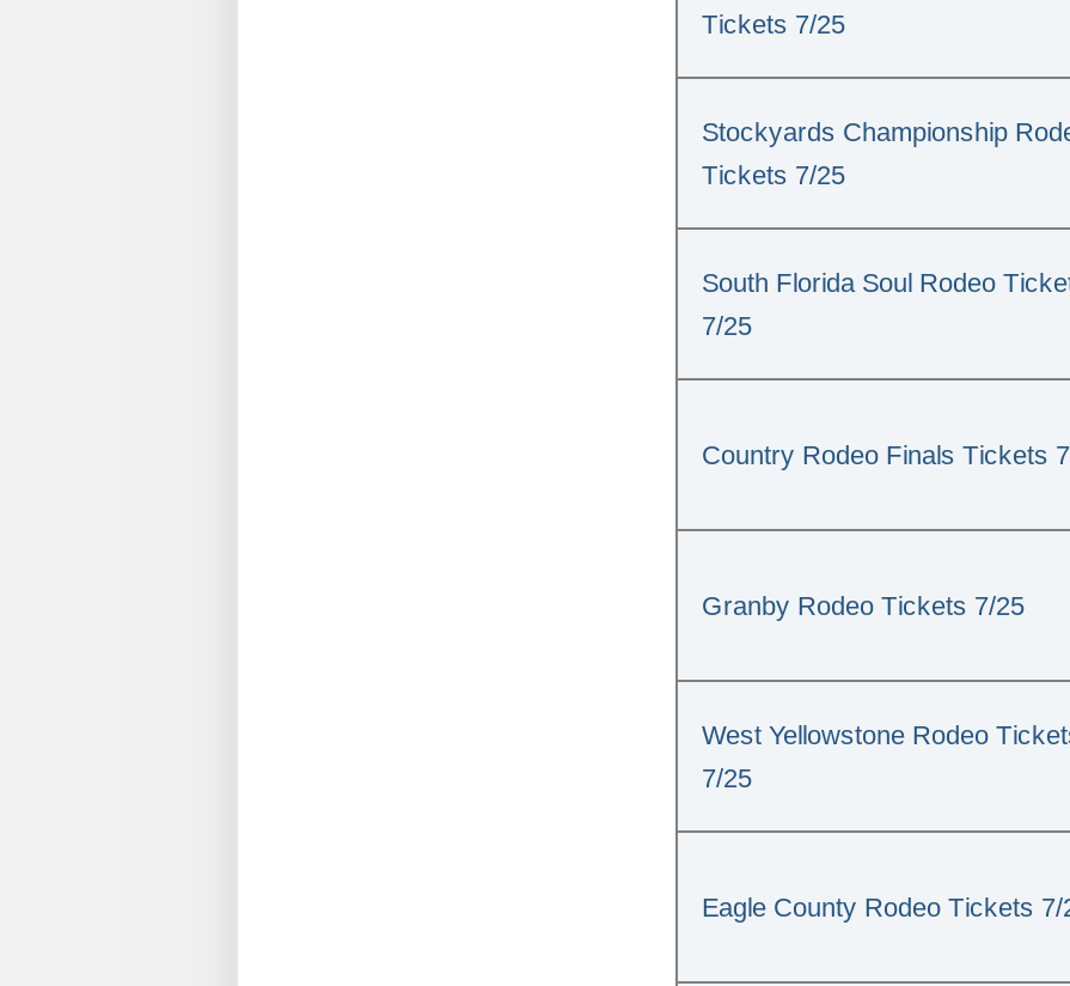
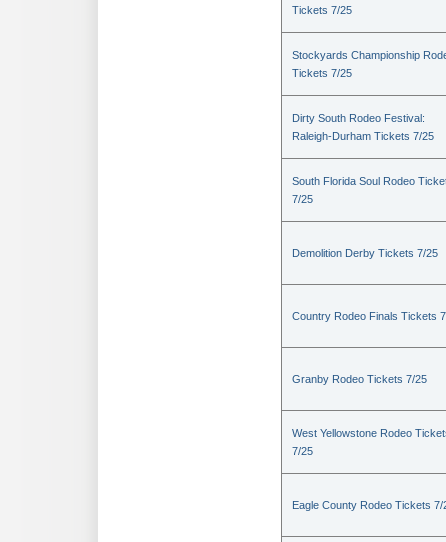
none -> [292,112,434,142] Dirty South Rodeo Festival: | Raleigh-Durham Tickets 7/25
none -> [292,247,438,259] Demolition Derby Tickets 7/25

